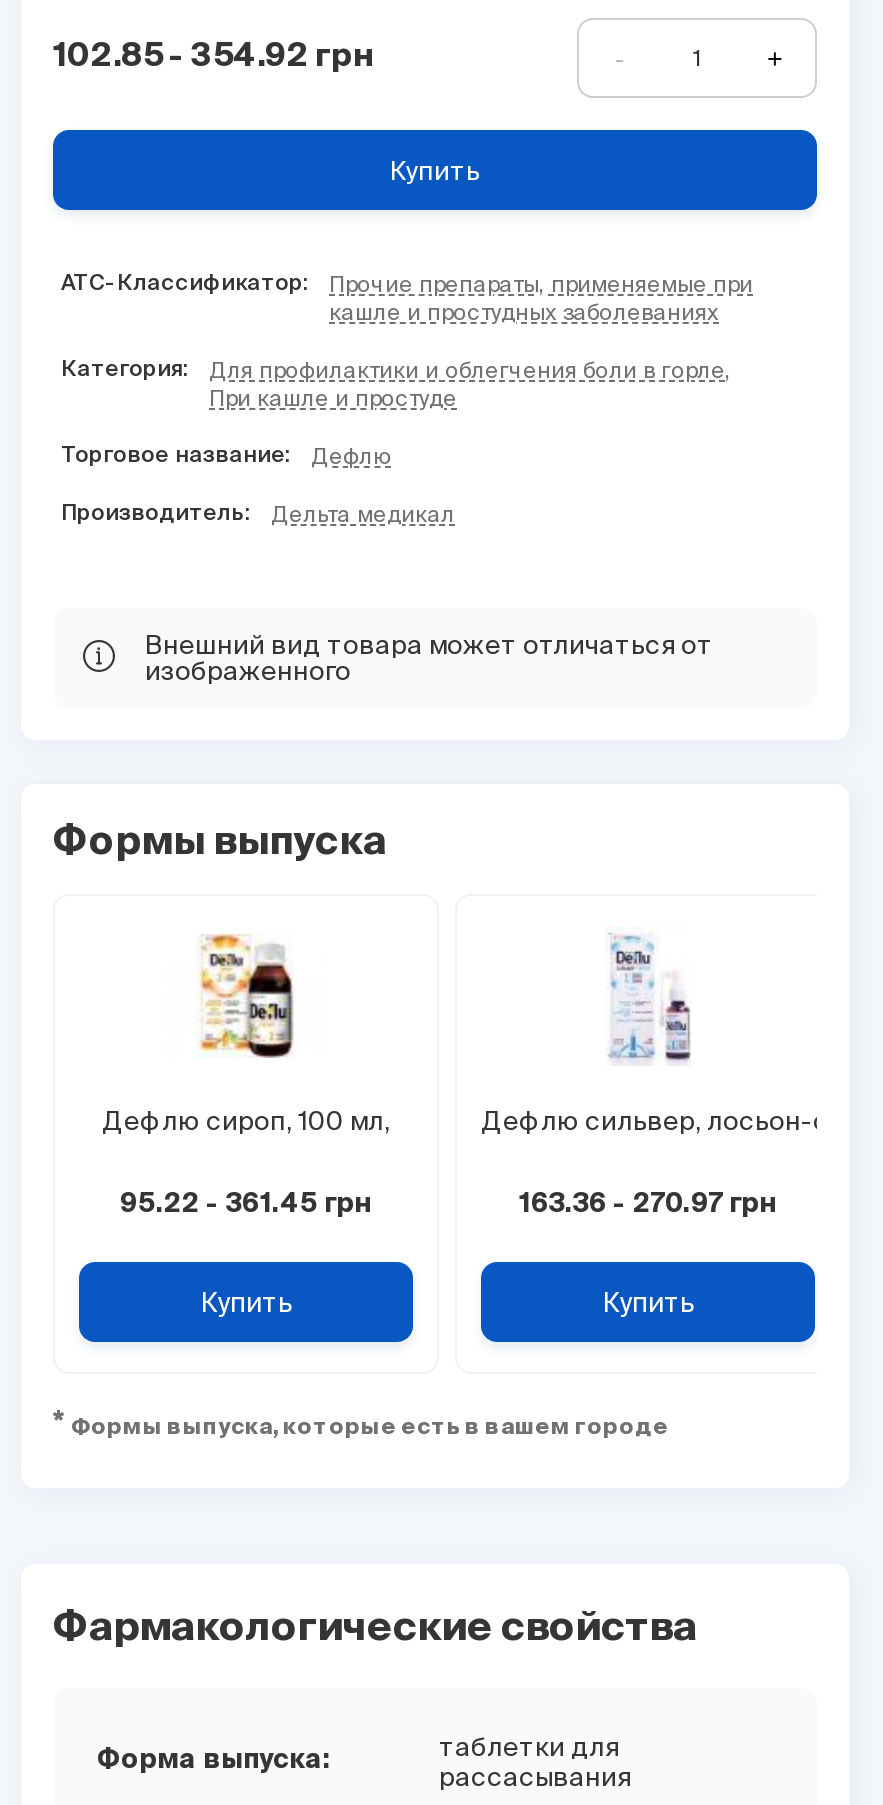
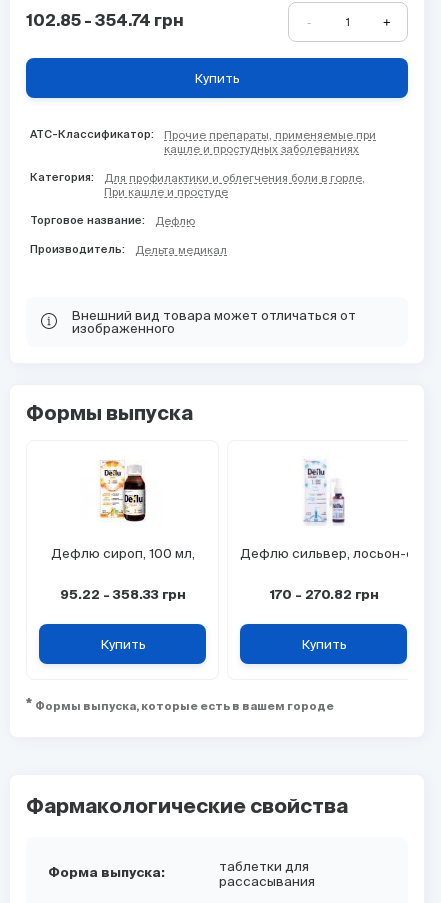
[53,41,375,73] 102.85 - 354.92 грн -> [26,13,184,29] 102.85 - 354.74 грн
[120,1192,372,1218] 95.22 - 361.45 грн -> [59,589,185,602] 95.22 - 358.33 грн
[519,1192,777,1218] 163.36 - 270.97 грн -> [268,589,378,602] 170 - 270.82 грн

